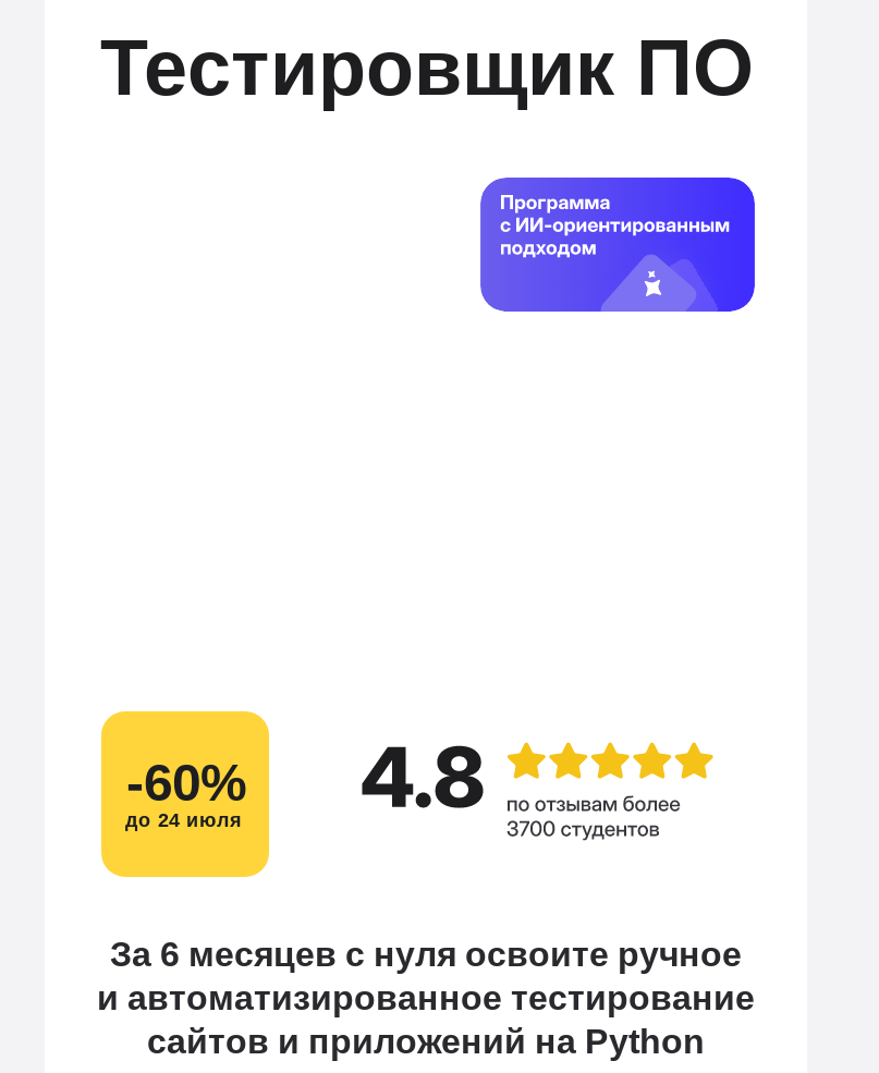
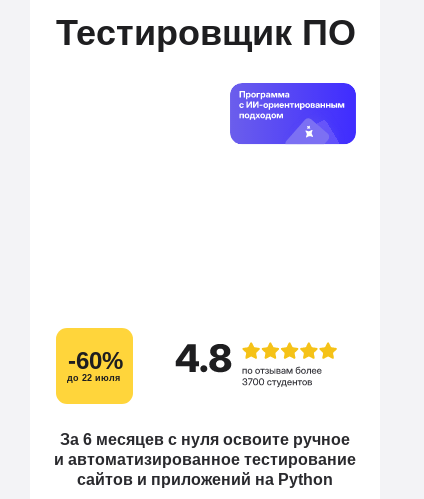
[125,809,241,831] до 24 июля -> [67,373,120,383] до 22 июля

